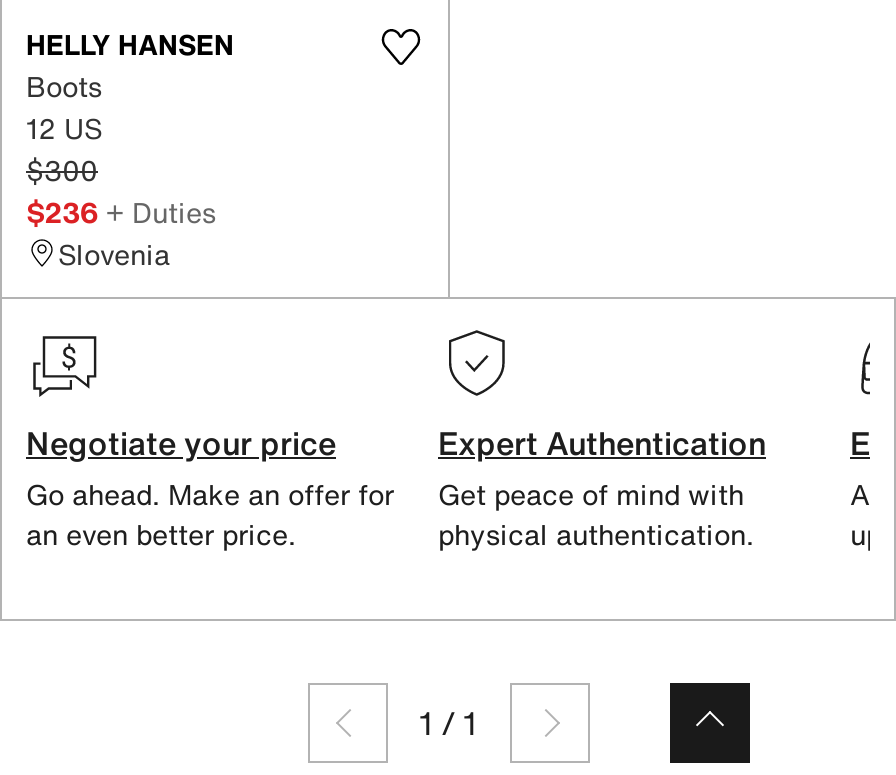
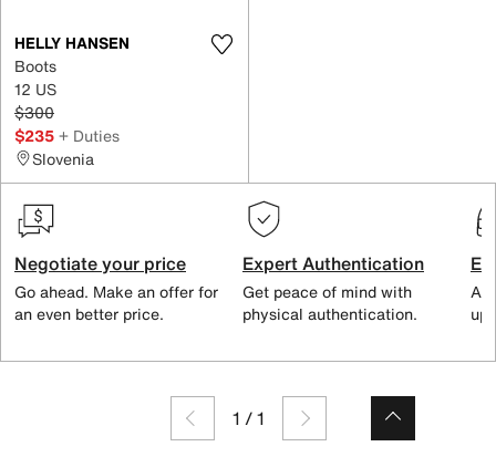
[26,190,216,232] $236 + Duties -> [14,123,120,147] $235 + Duties

